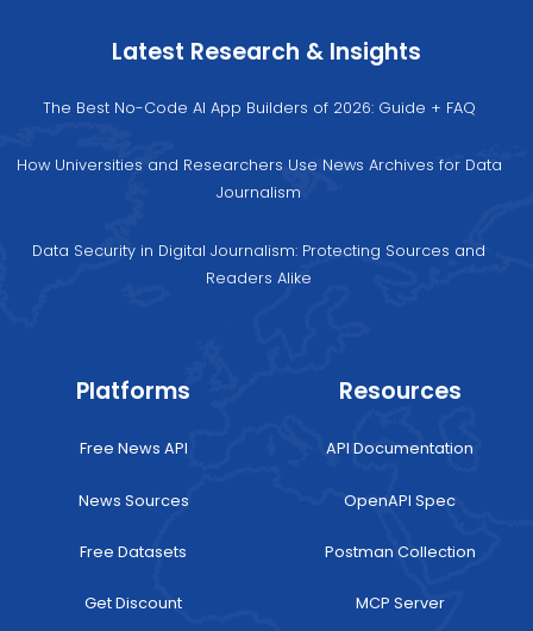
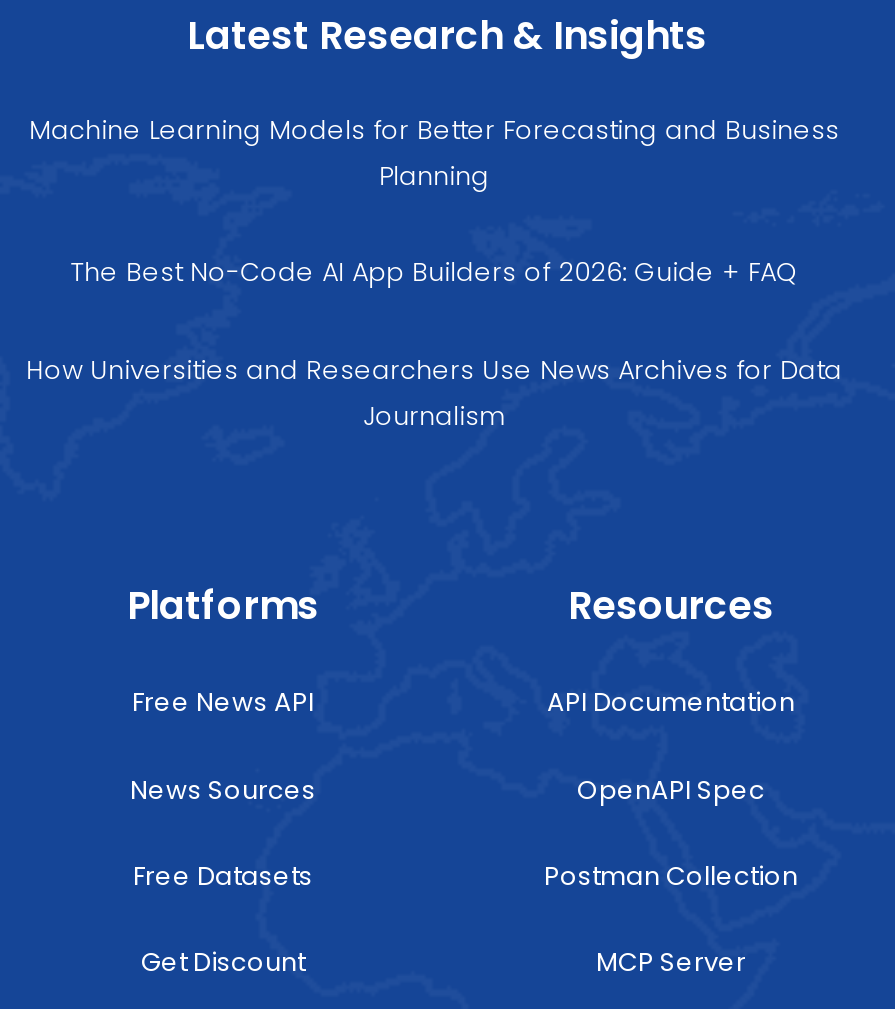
none -> [29,112,839,192] Machine Learning Models for Better Forecasting and Business | Planning
moved [16,97,502,203] -> [26,255,842,433]: The Best No-Code AI App Builders of 2026: Guide + FAQ | How Universities and Researchers Use News Archives for Data | Journalism
[32,240,486,288] Data Security in Digital Journalism: Protecting Sources and | Readers Alike -> none

